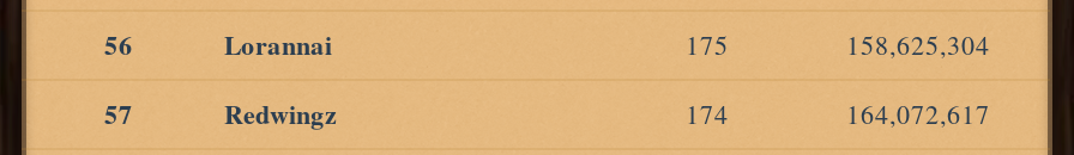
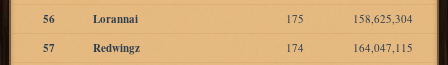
[846,95,990,131] 164,072,617 -> [353,40,413,55] 164,047,115

